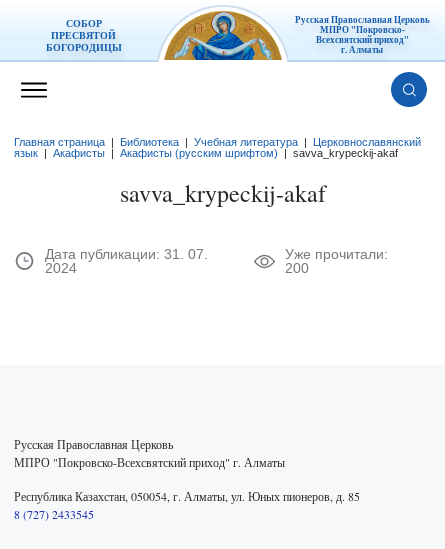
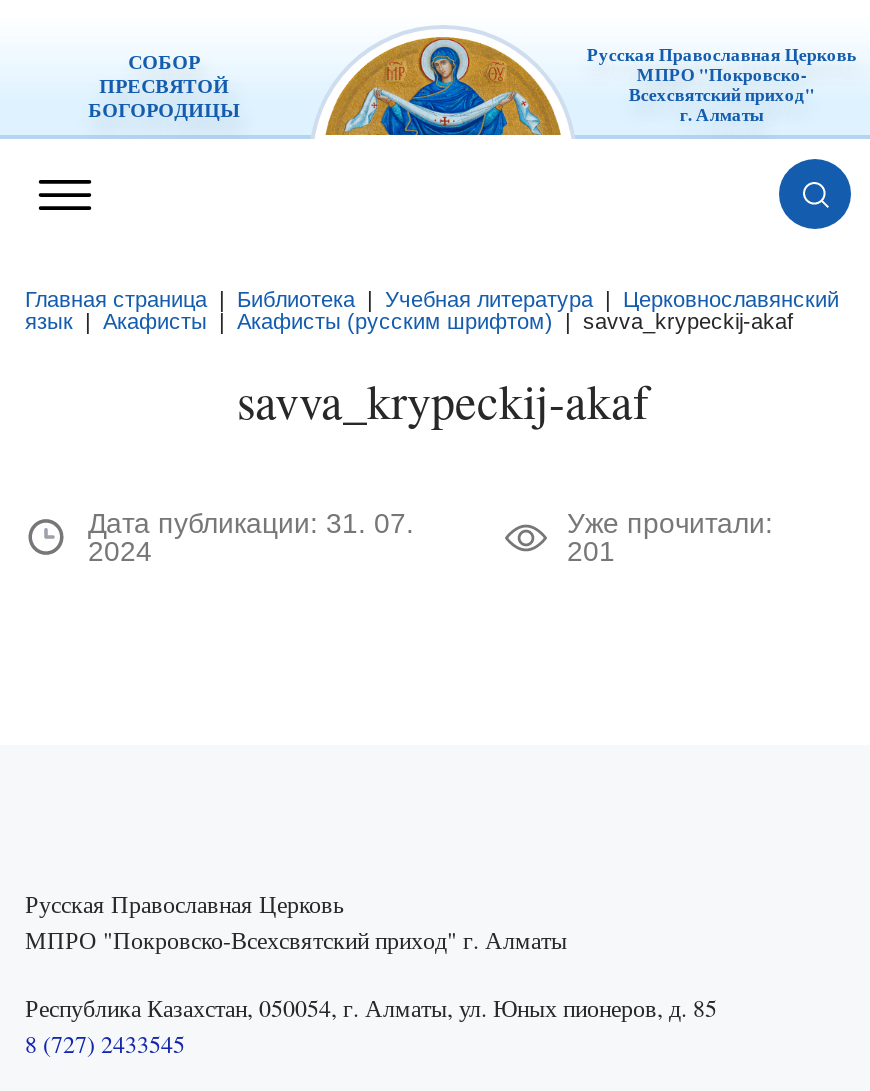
[285,260,309,276] 200 -> [567,536,615,568] 201

